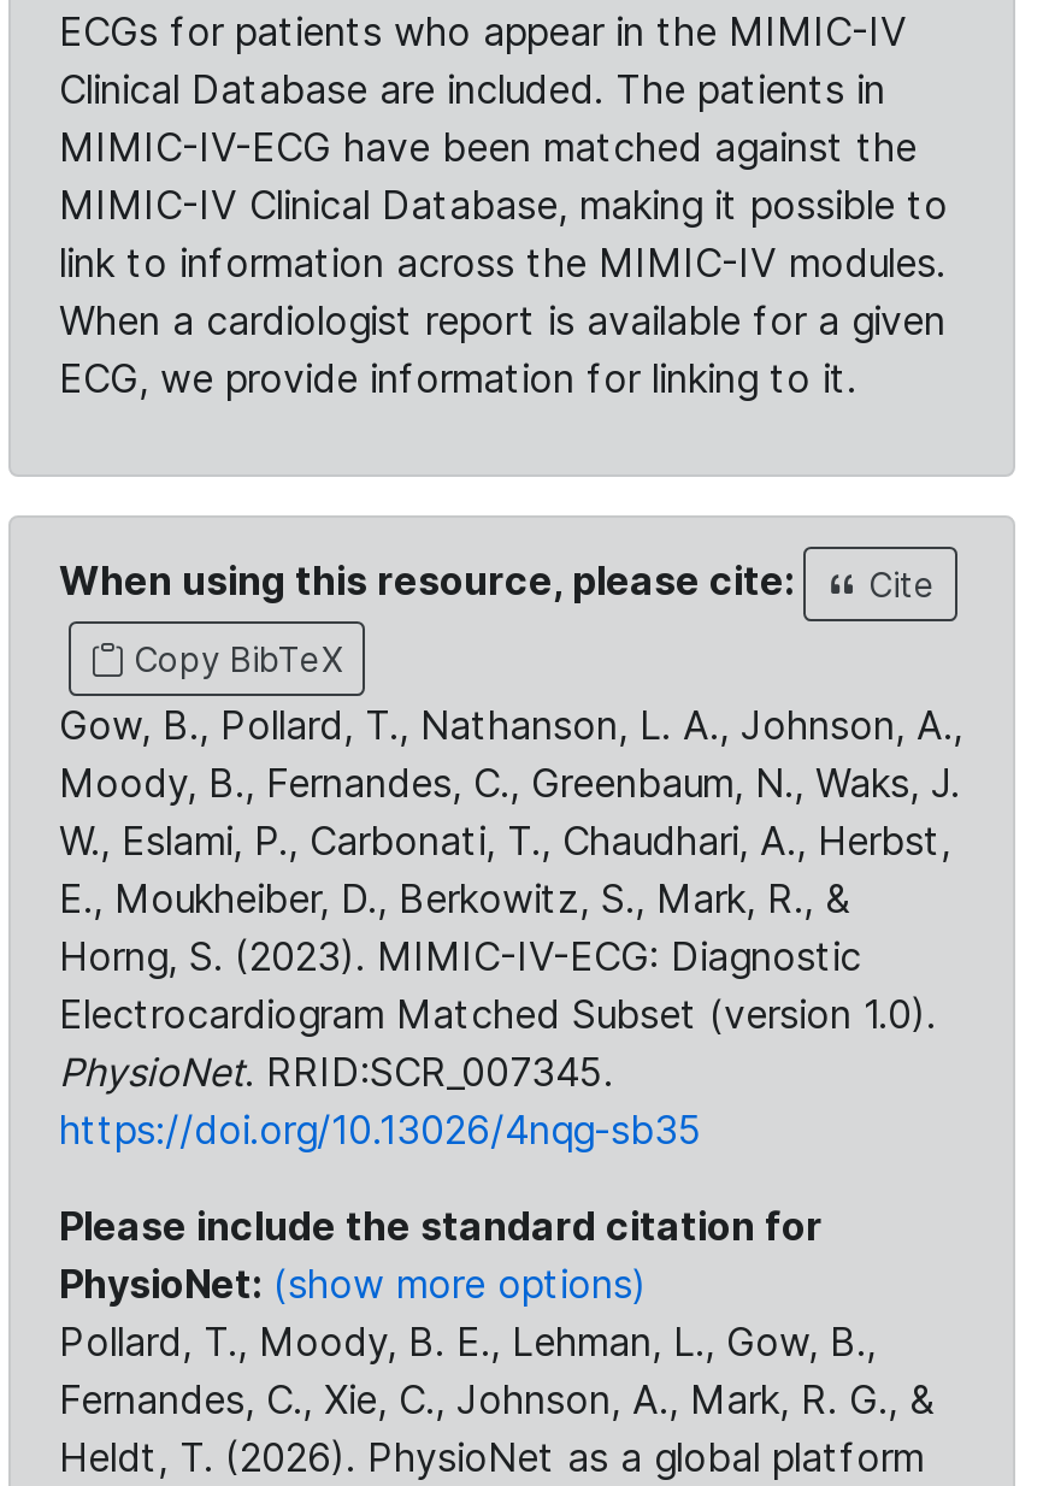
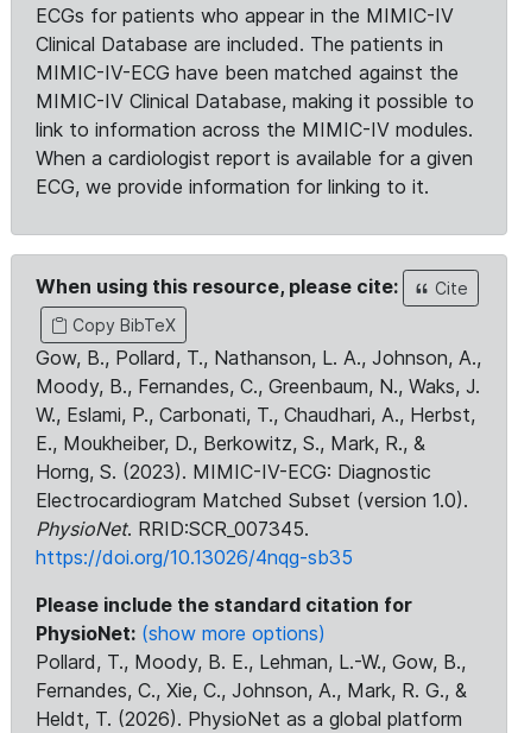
[59,1317,876,1366] Pollard, T., Moody, B. E., Lehman, L., Gow, B., -> [36,650,466,674] Pollard, T., Moody, B. E., Lehman, L.-W., Gow, B.,

